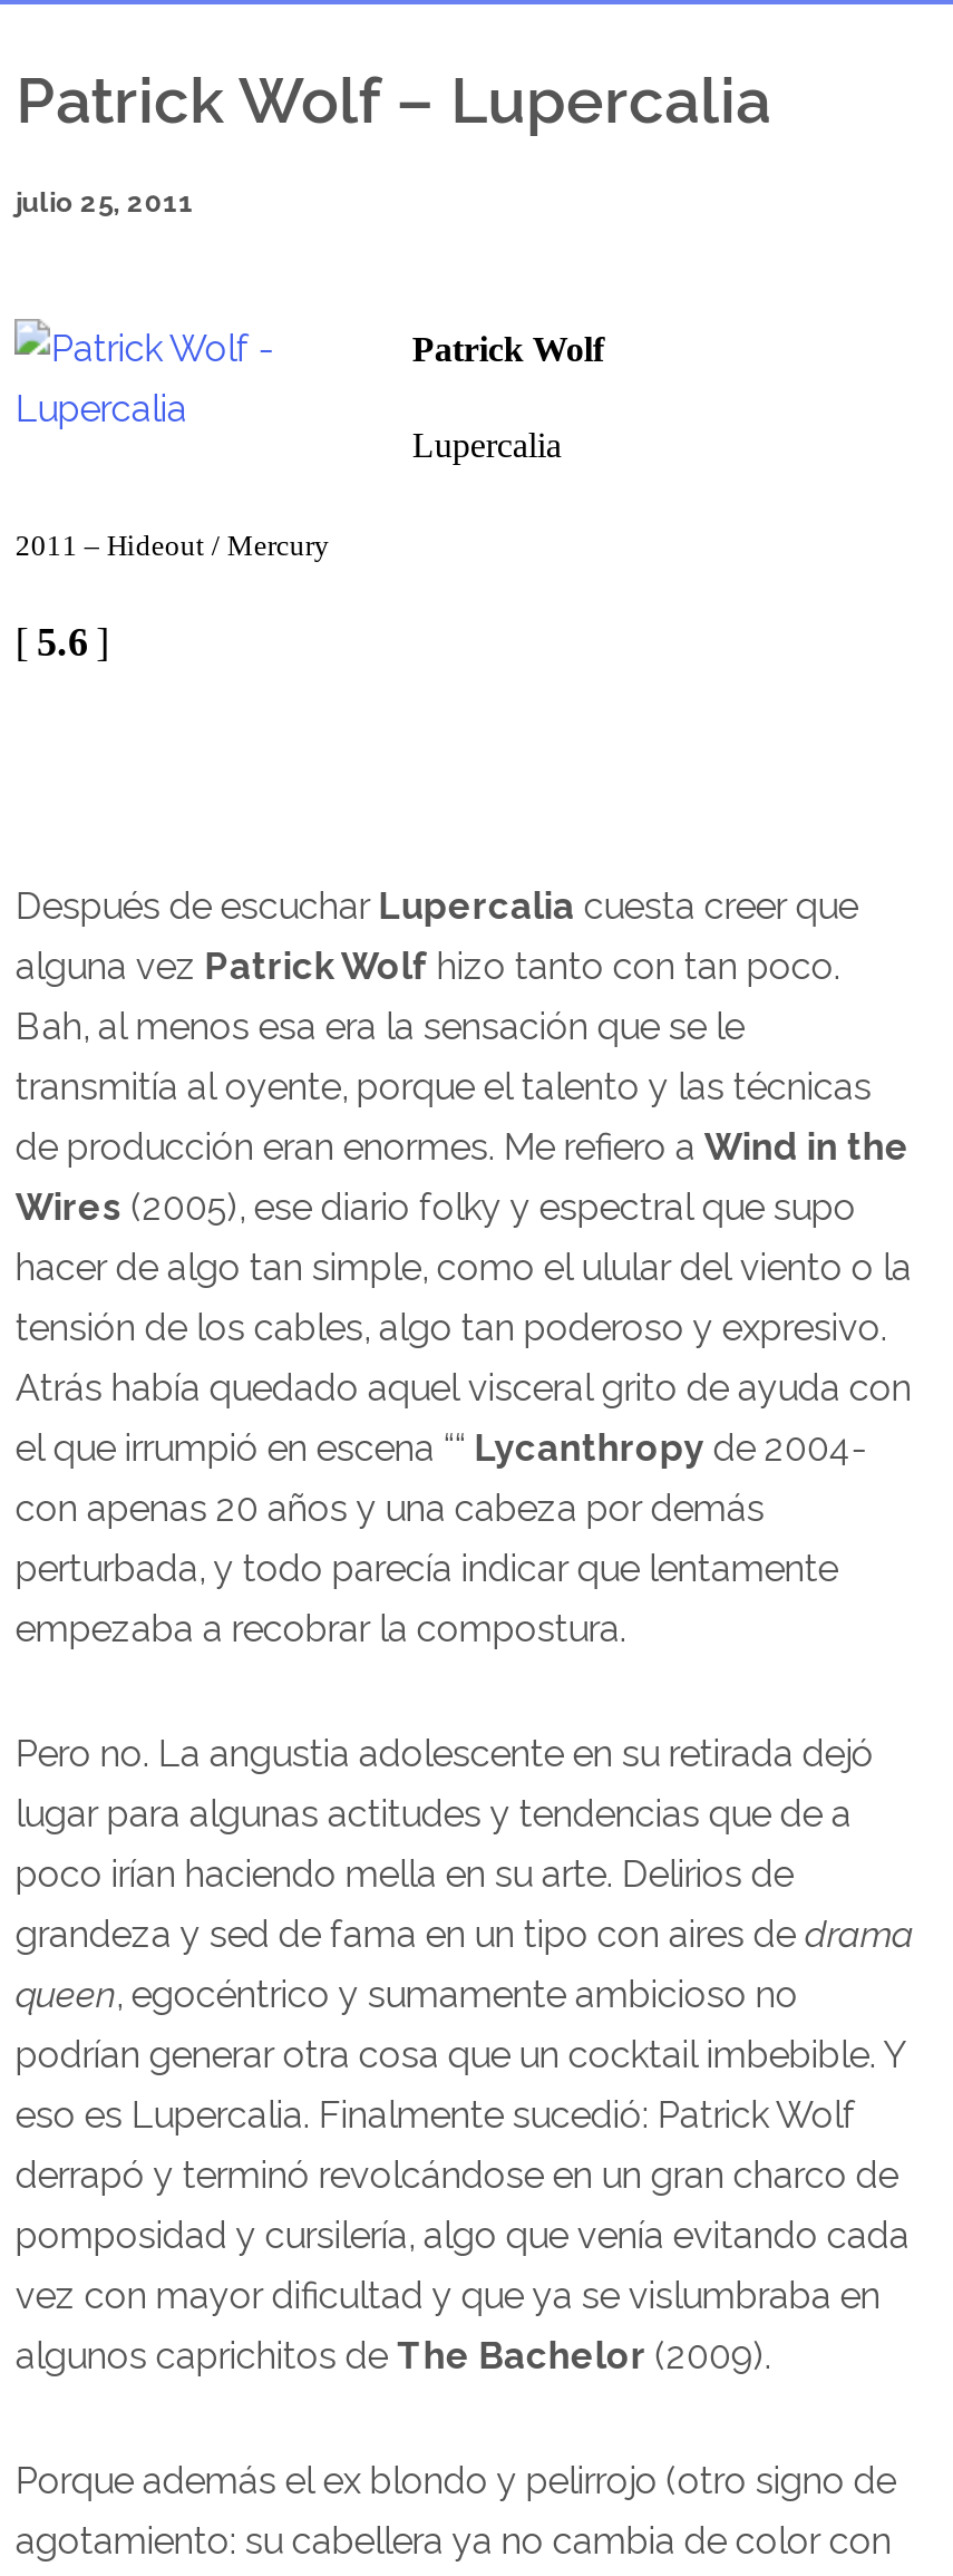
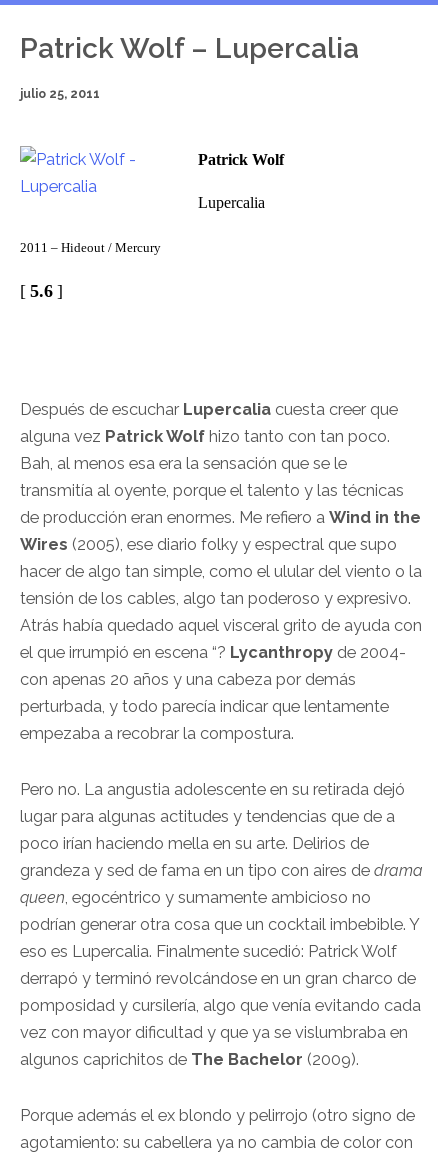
[15,1427,867,1470] el que irrumpió en escena ““Lycanthropy de 2004- -> [20,643,406,662] el que irrumpió en escena “? Lycanthropy de 2004-

